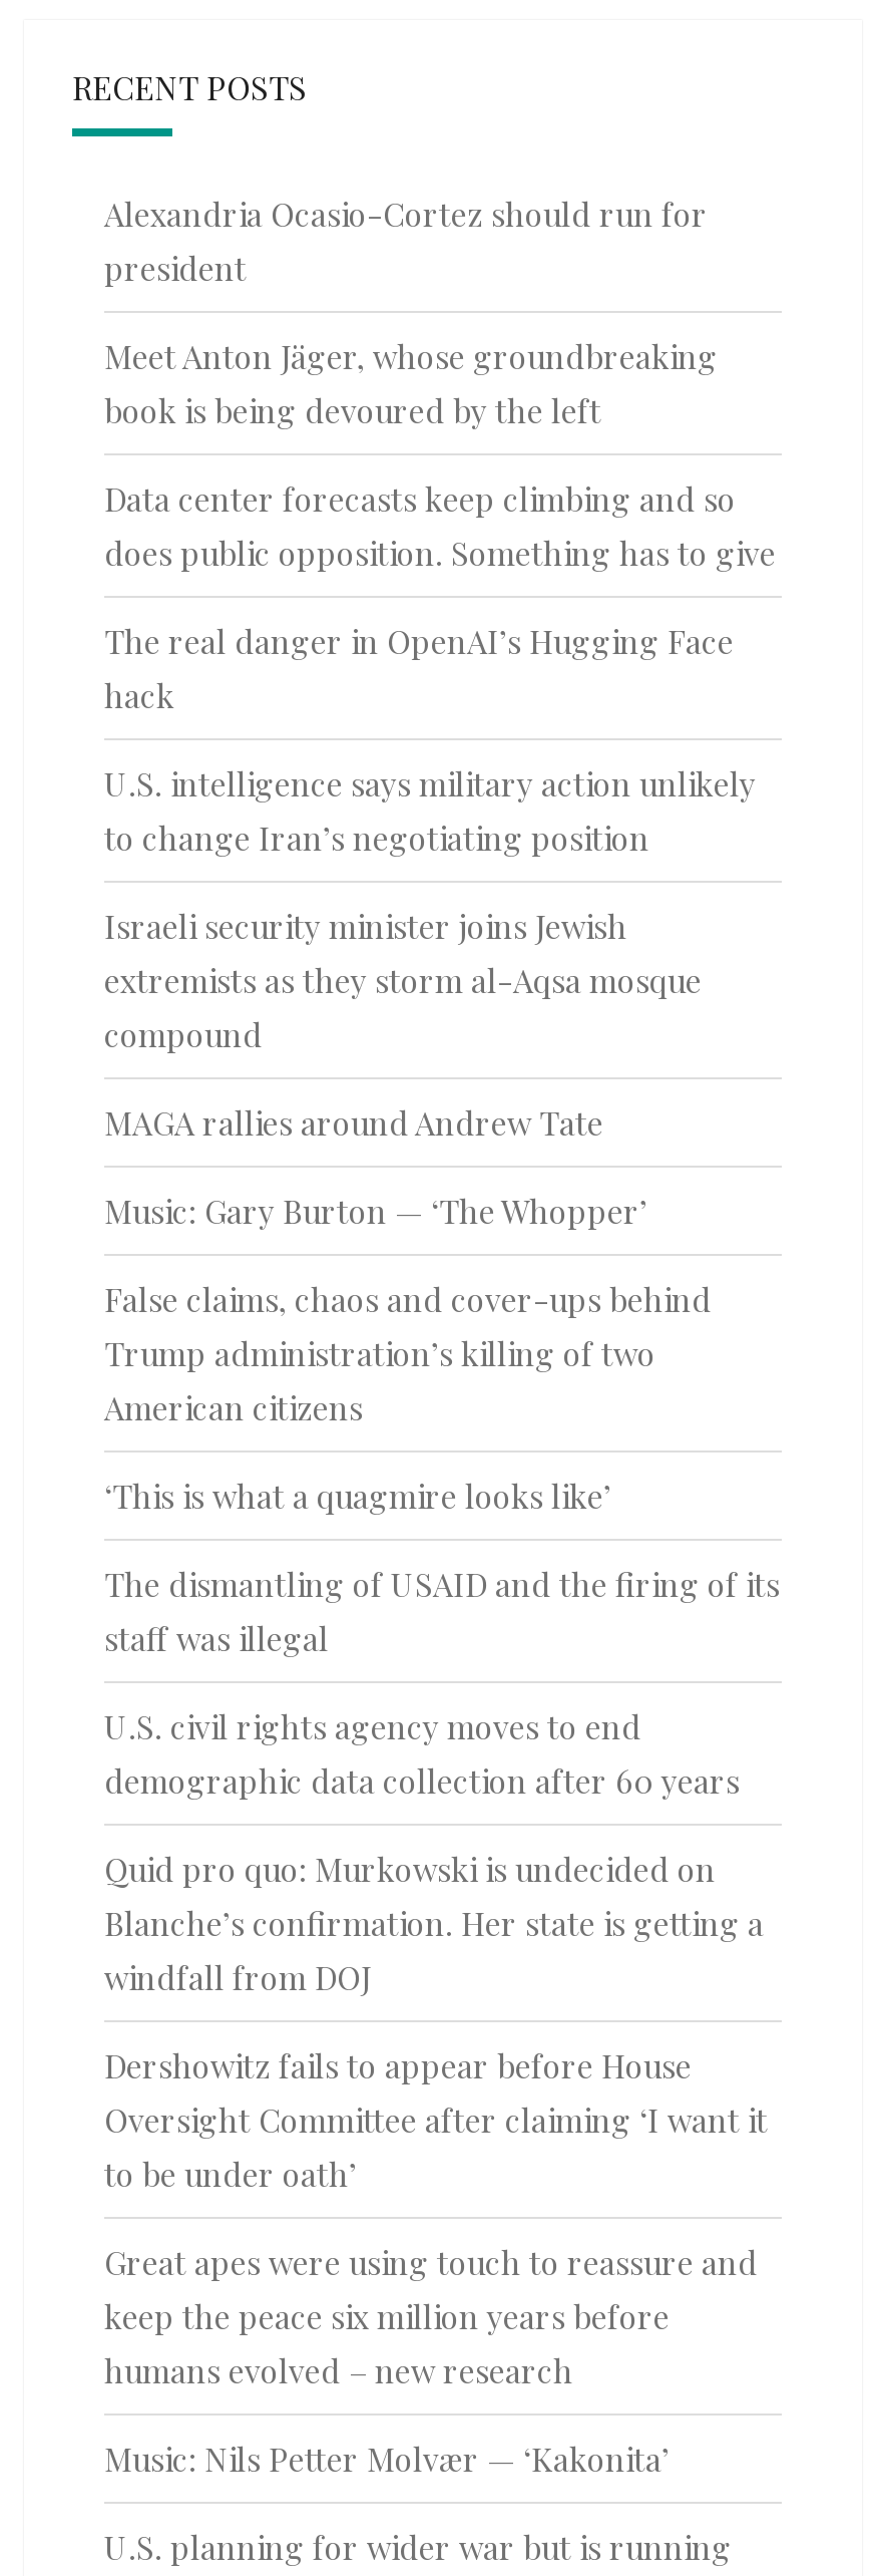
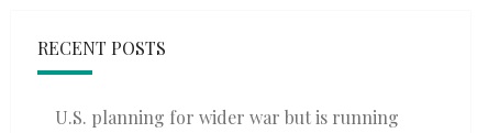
[104,193,780,2481] Alexandria Ocasio-Cortez should run for | president | Meet Anton Jäger, whose groundbreaking | book is being devoured by the left | Data center forecasts keep climbing and so | does public opposition. Something has to give | The real danger in OpenAI’s Hugging Face | hack | U.S. intelligence says military action unlikely | to change Iran’s negotiating position | Israeli security minister joins Jewish | extremists as they storm al-Aqsa mosque | compound | MAGA rallies around Andrew Tate | Music: Gary Burton — ‘The Whopper’ | False claims, chaos and cover-ups behind | Trump administration’s killing of two | American citizens | ‘This is what a quagmire looks like’ | The dismantling of USAID and the firing of its | staff was illegal | U.S. civil rights agency moves to end | demographic data collection after 60 years | Quid pro quo: Murkowski is undecided on | Blanche’s confirmation. Her state is getting a | windfall from DOJ | Dershowitz fails to appear before House | Oversight Committee after claiming ‘I want it | to be under oath’ | Great apes were using touch to reassure and | keep the peace six million years before | humans evolved – new research | Music: Nils Petter Molvær — ‘Kakonita’ -> none

